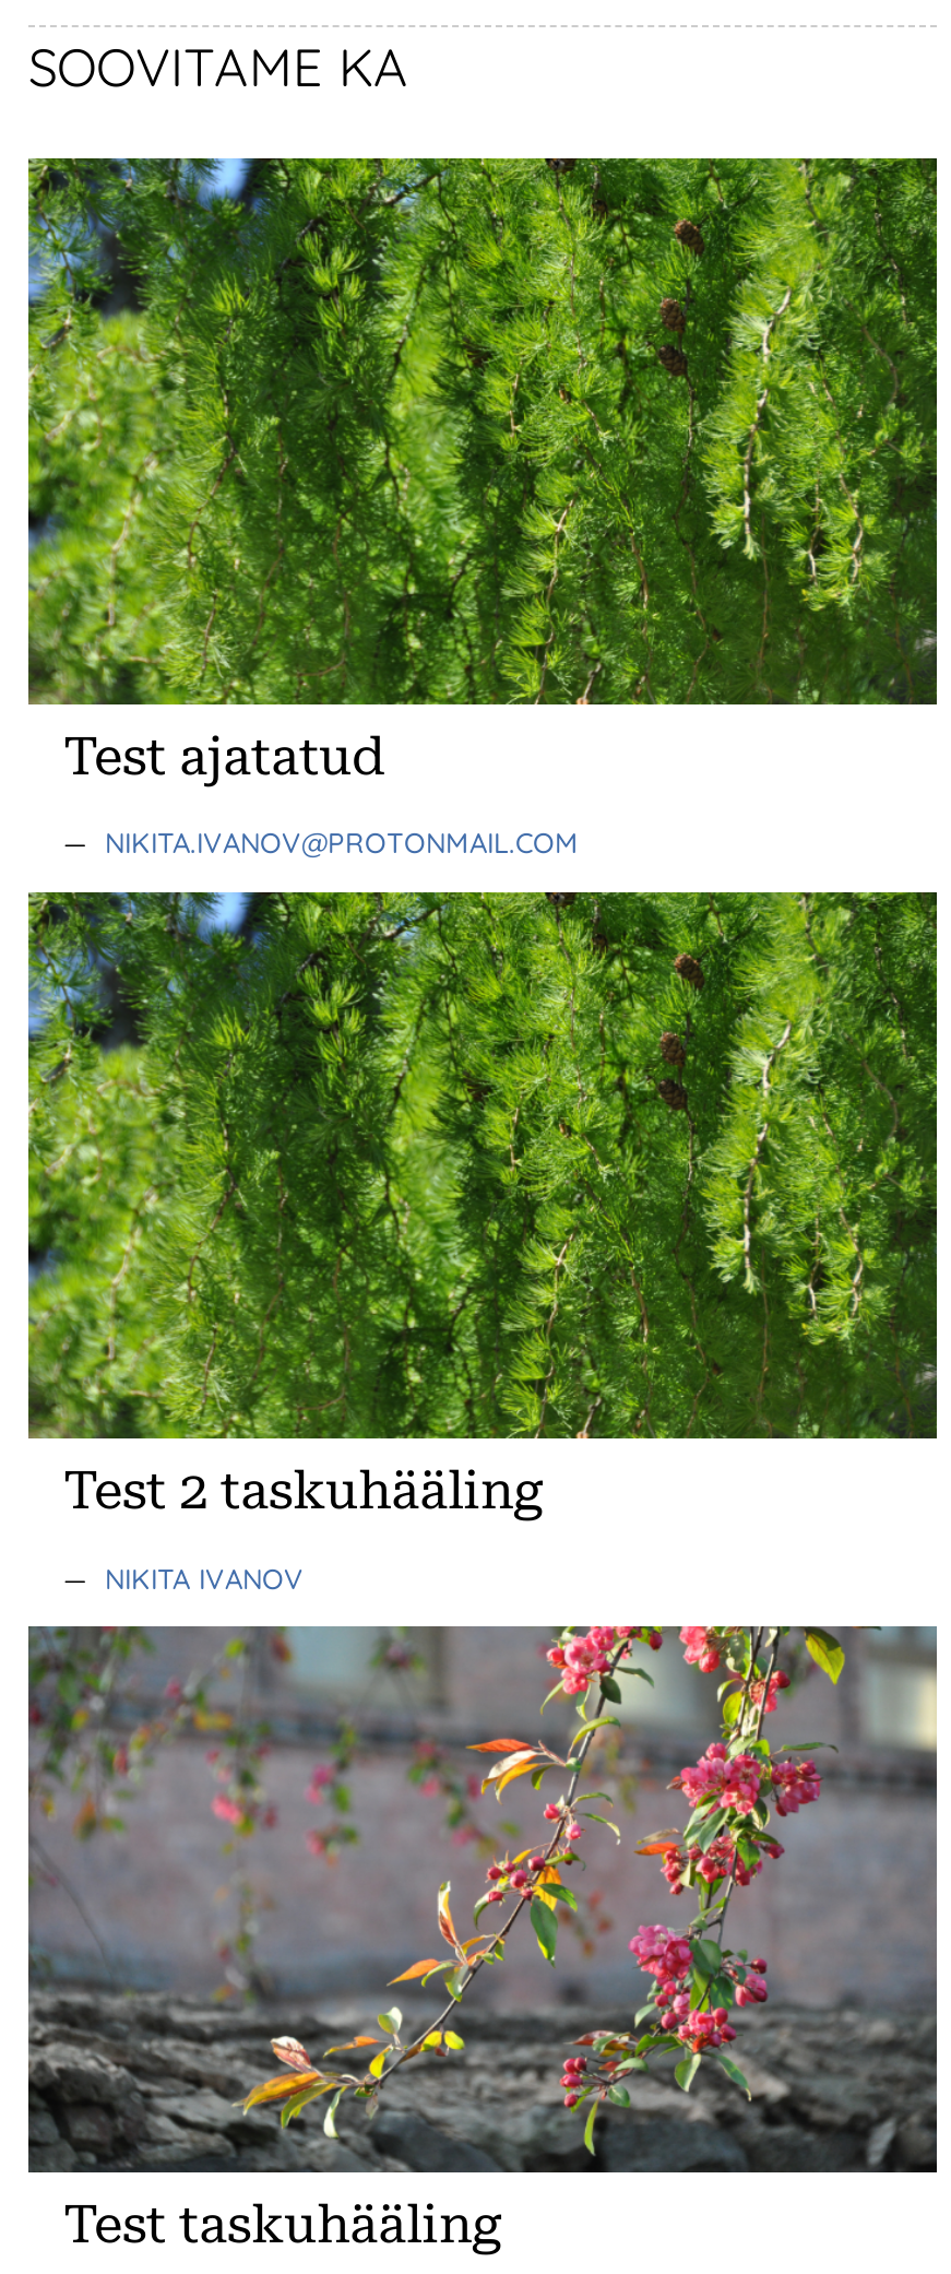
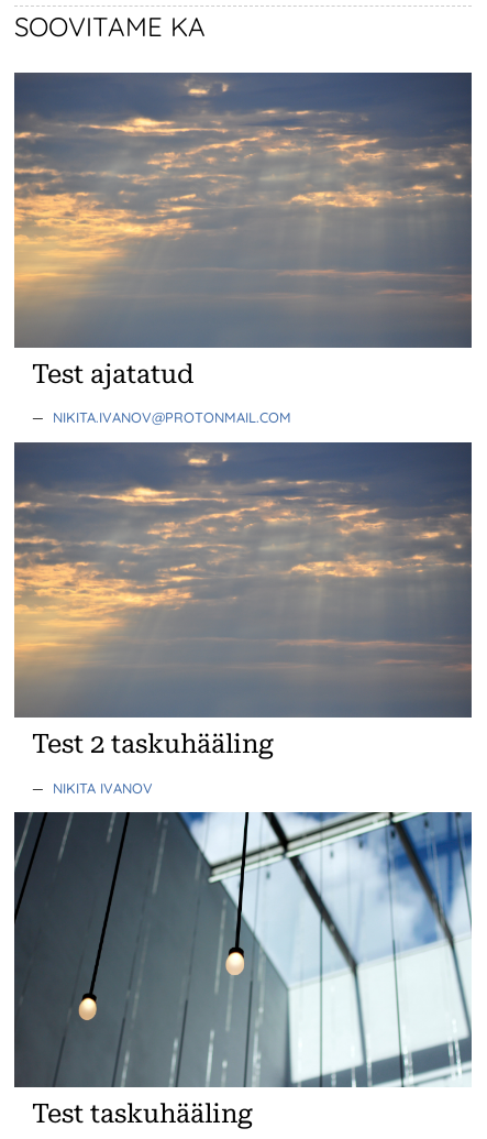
[26,156,937,707] [image] -> [13,72,473,349] [image]
[26,890,937,1441] [image] -> [13,441,473,719] [image]
[28,1624,939,2175] [image] -> [13,811,473,1088] [image]

